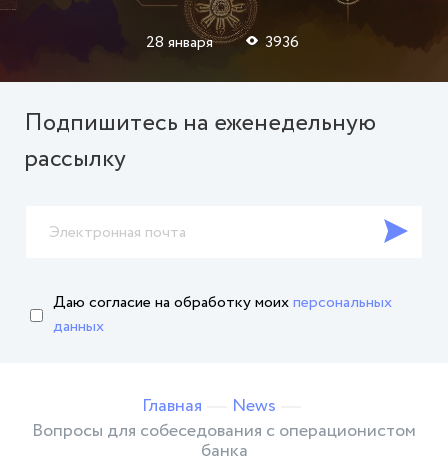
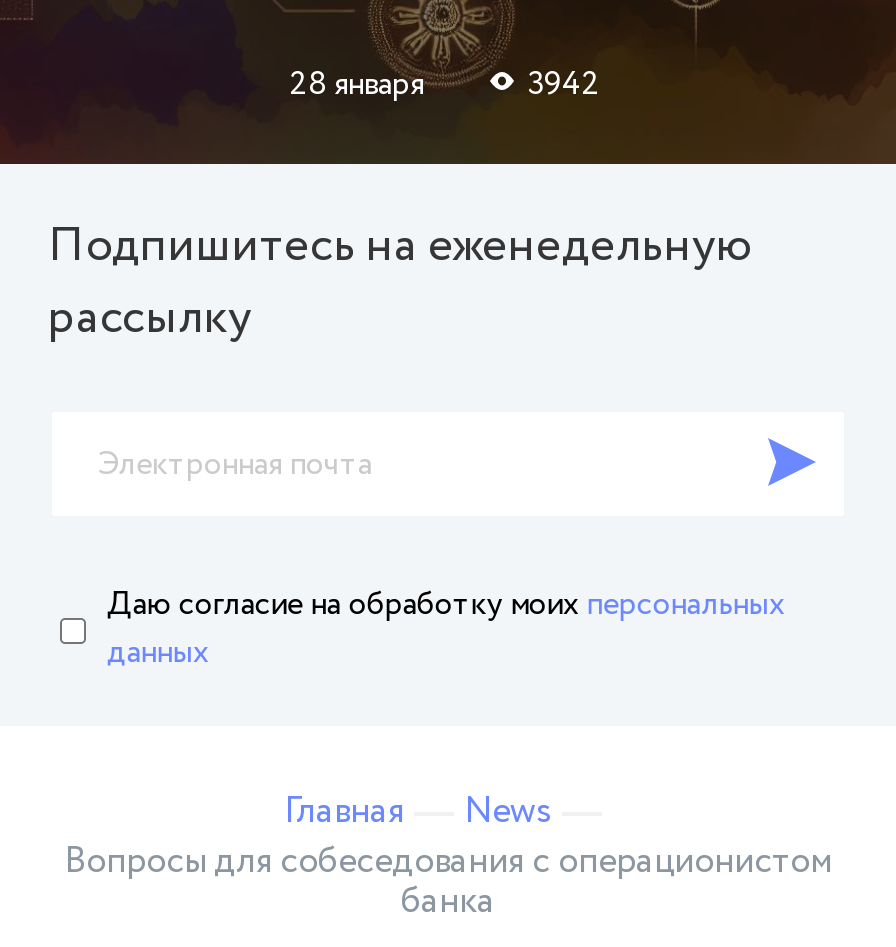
[265,31,299,54] 3936 -> [528,62,600,108] 3942

